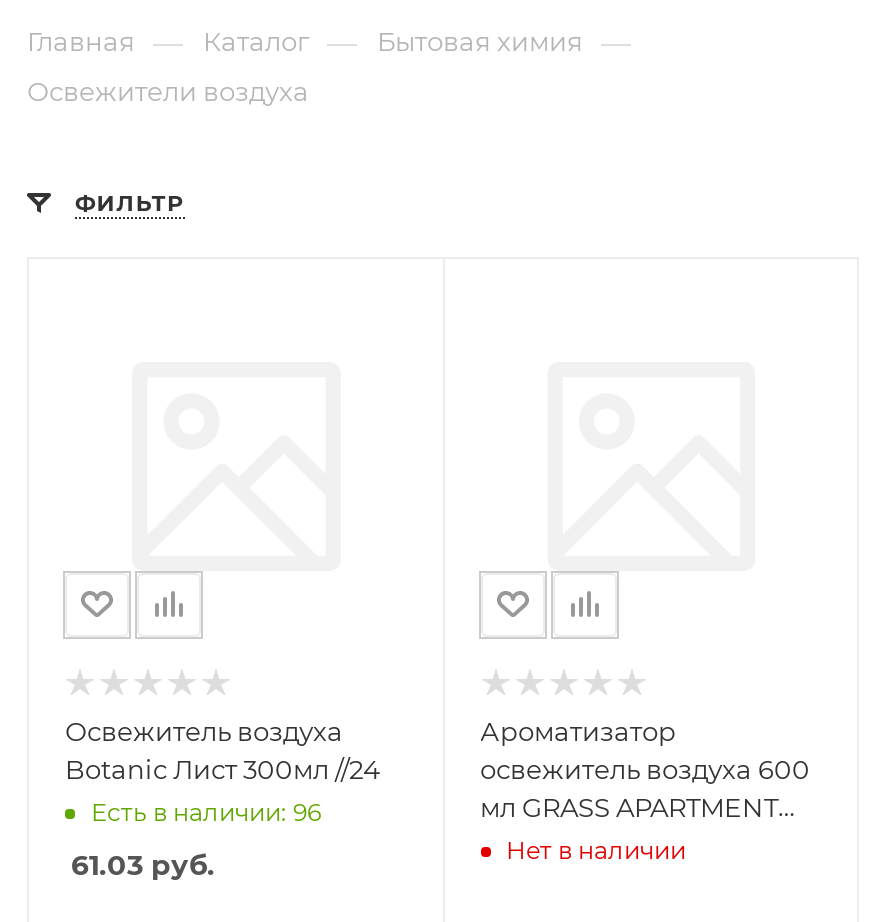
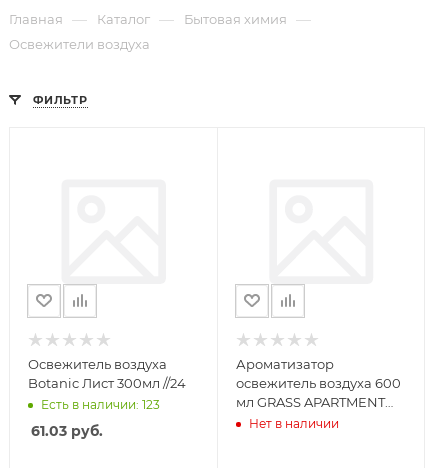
[91,797,321,827] Есть в наличии: 96 -> [41,397,160,412] Есть в наличии: 123

